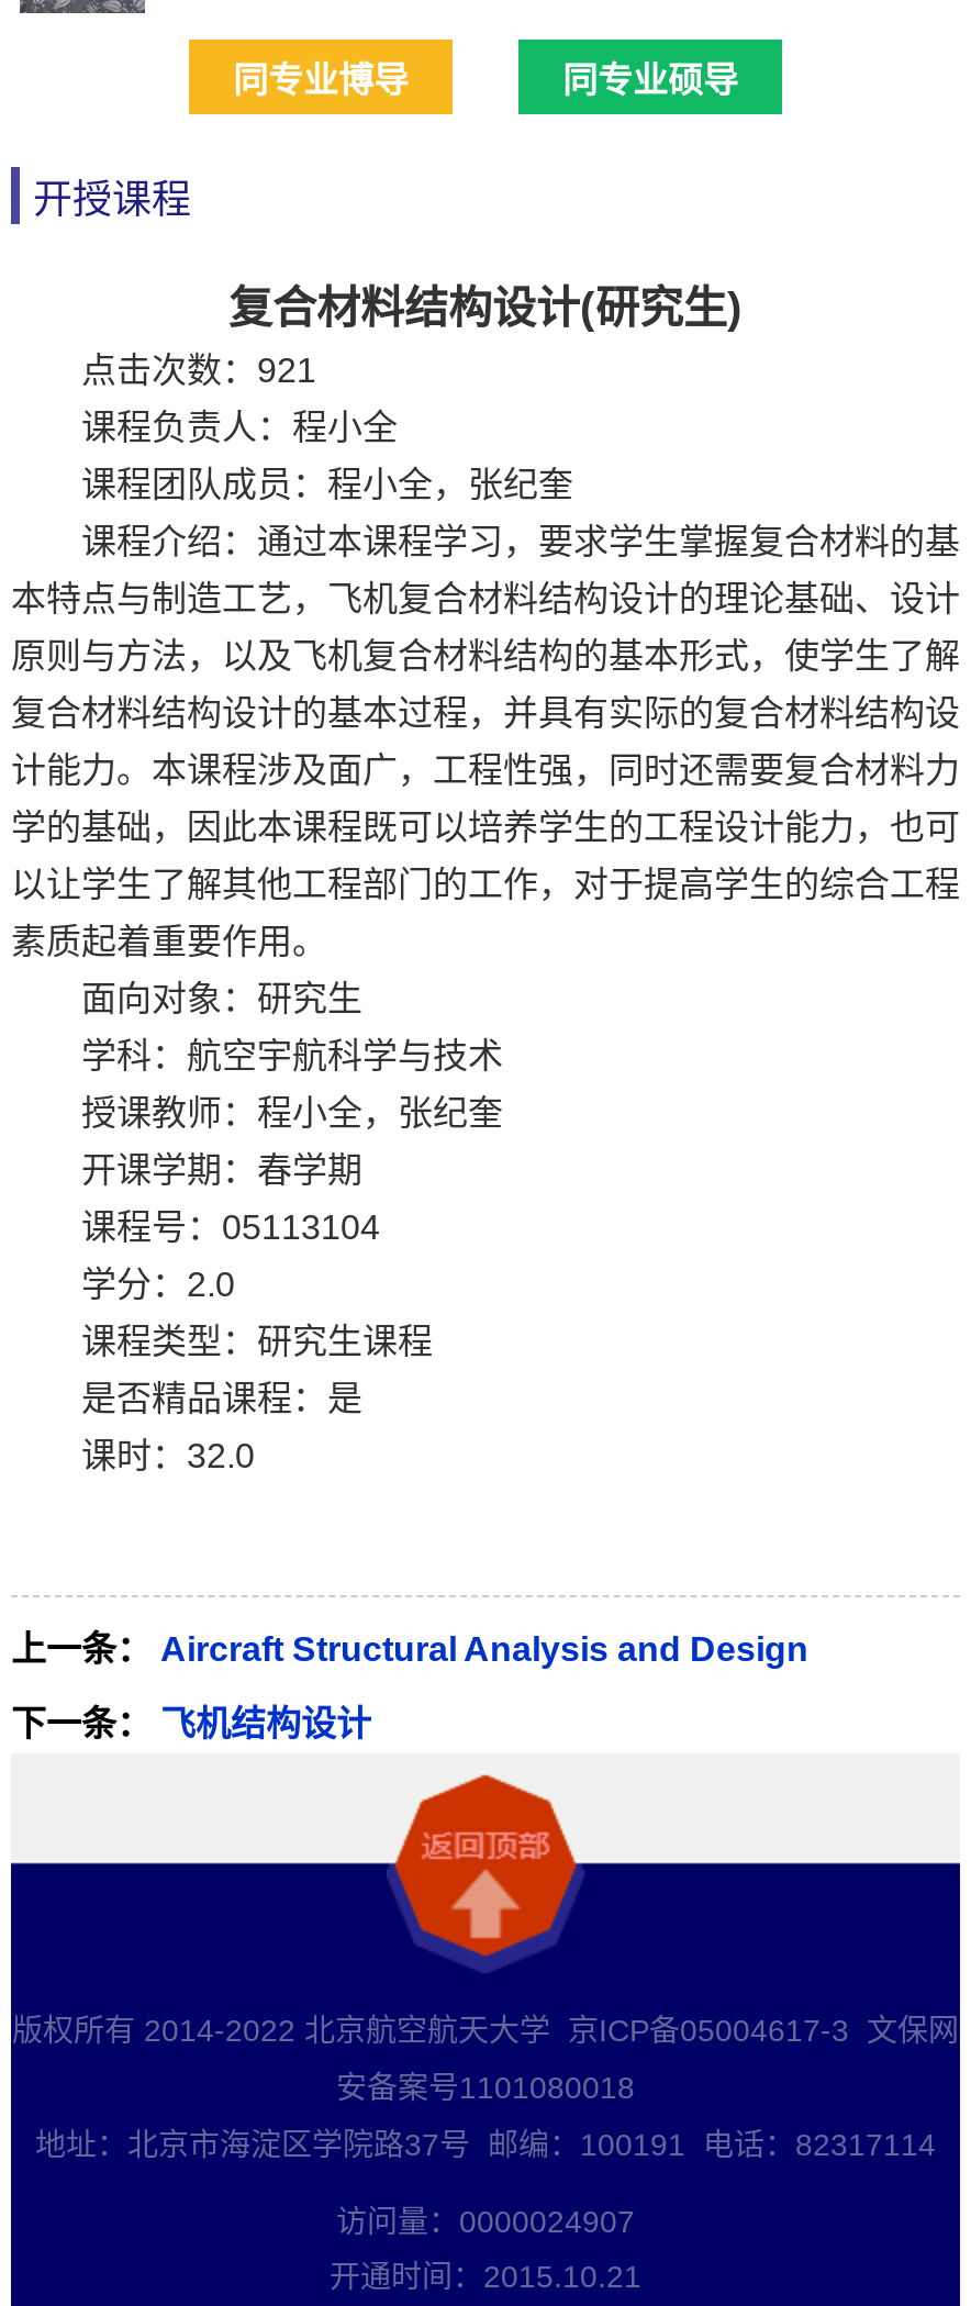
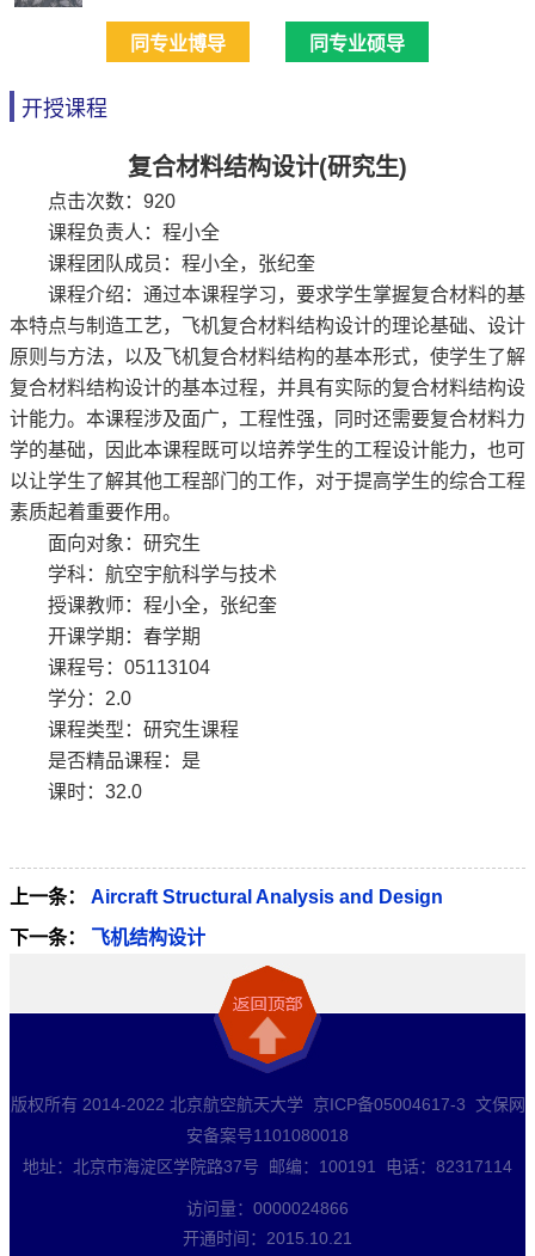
[81,352,316,389] 点击次数：921 -> [48,191,176,212] 点击次数：920
[336,2204,635,2239] 访问量：0000024907 -> [186,1199,349,1218] 访问量：0000024866

